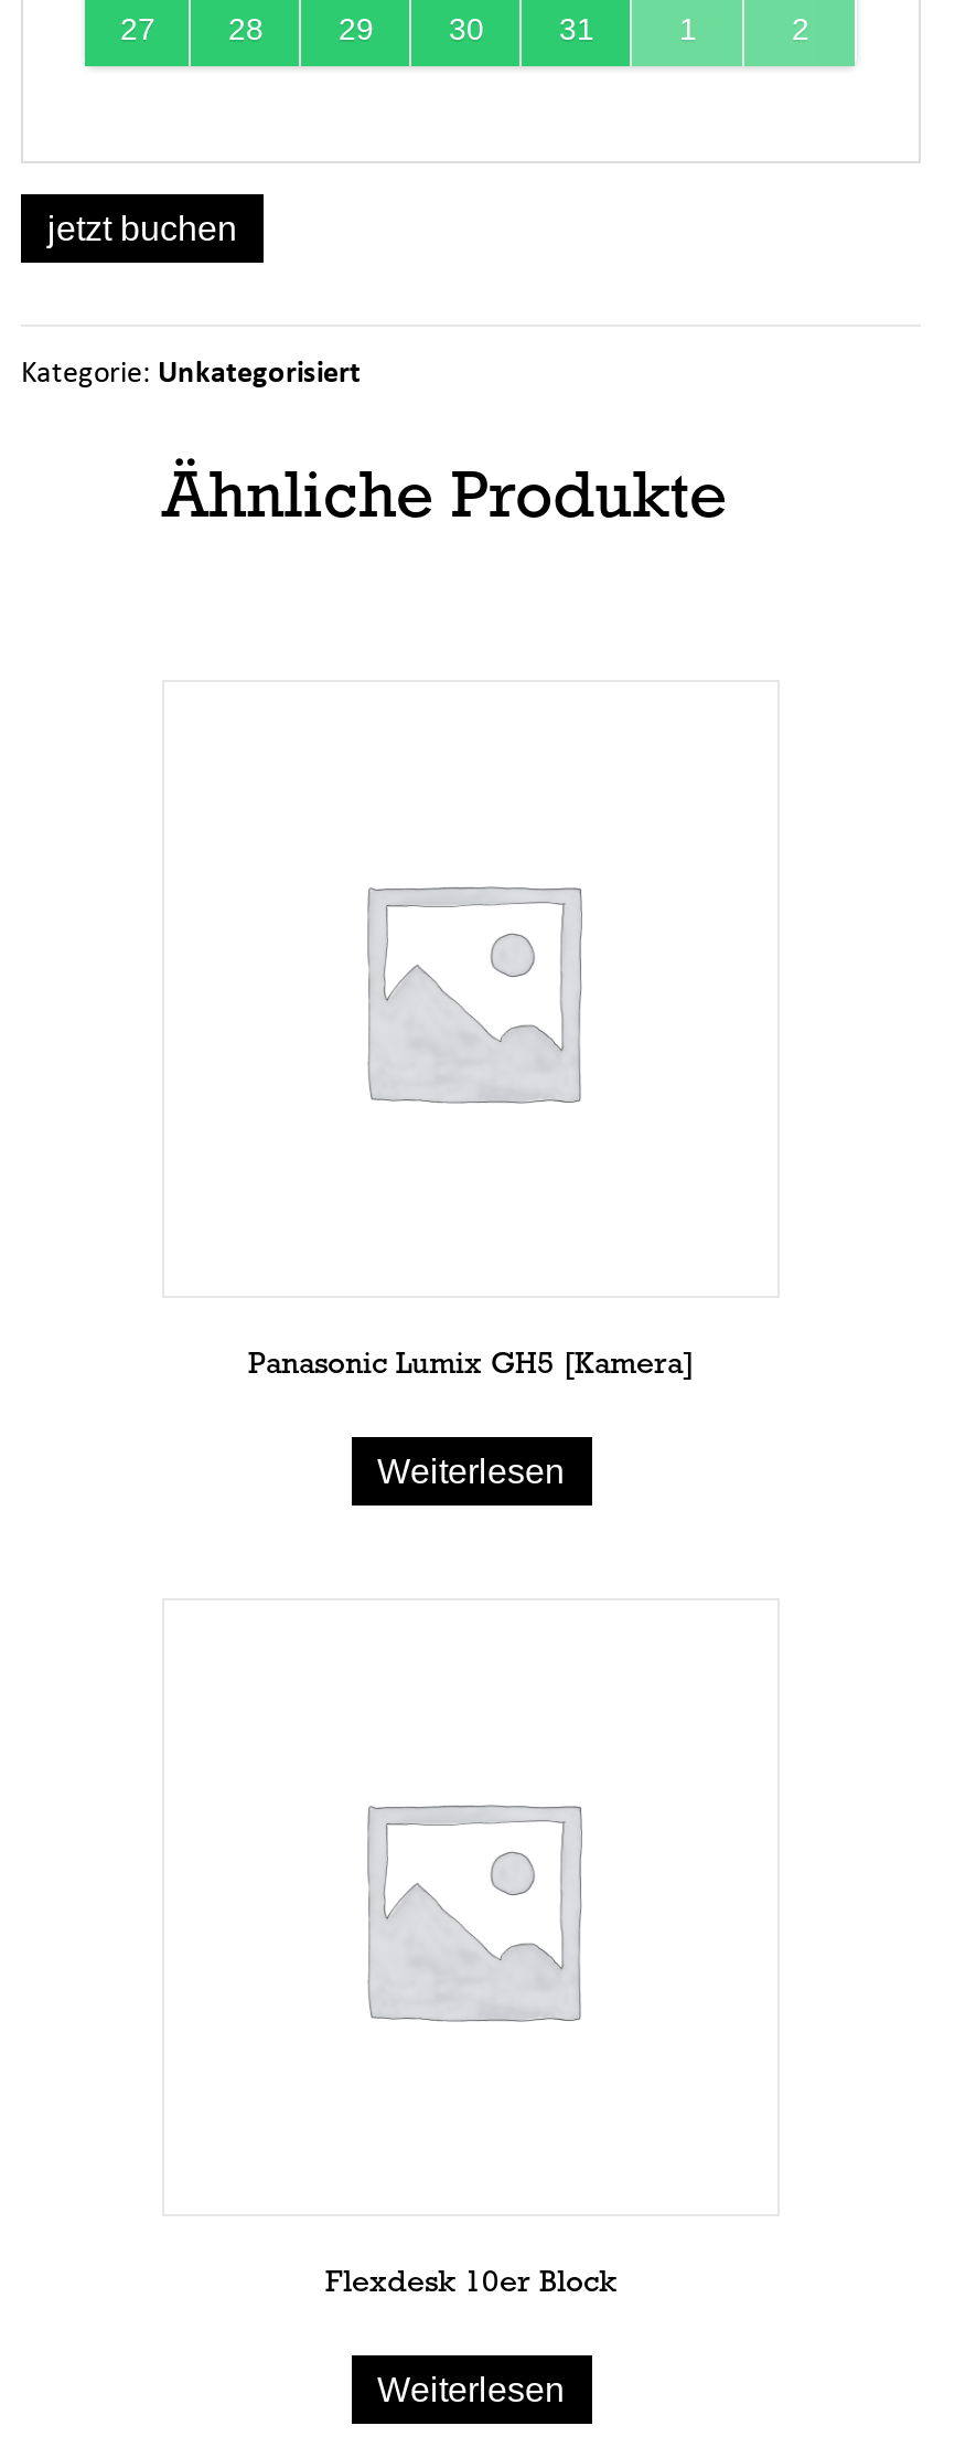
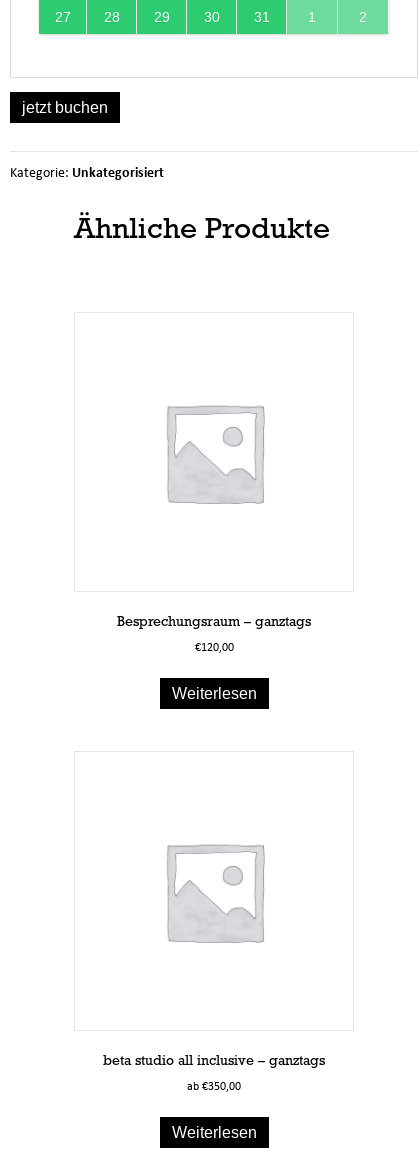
[248,1348,694,1381] Panasonic Lumix GH5 [Kamera] -> [117,615,311,655] Besprechungsraum – ganztags | €120,00
[325,2266,616,2300] Flexdesk 10er Block -> [103,1054,325,1094] beta studio all inclusive – ganztags | ab €350,00

